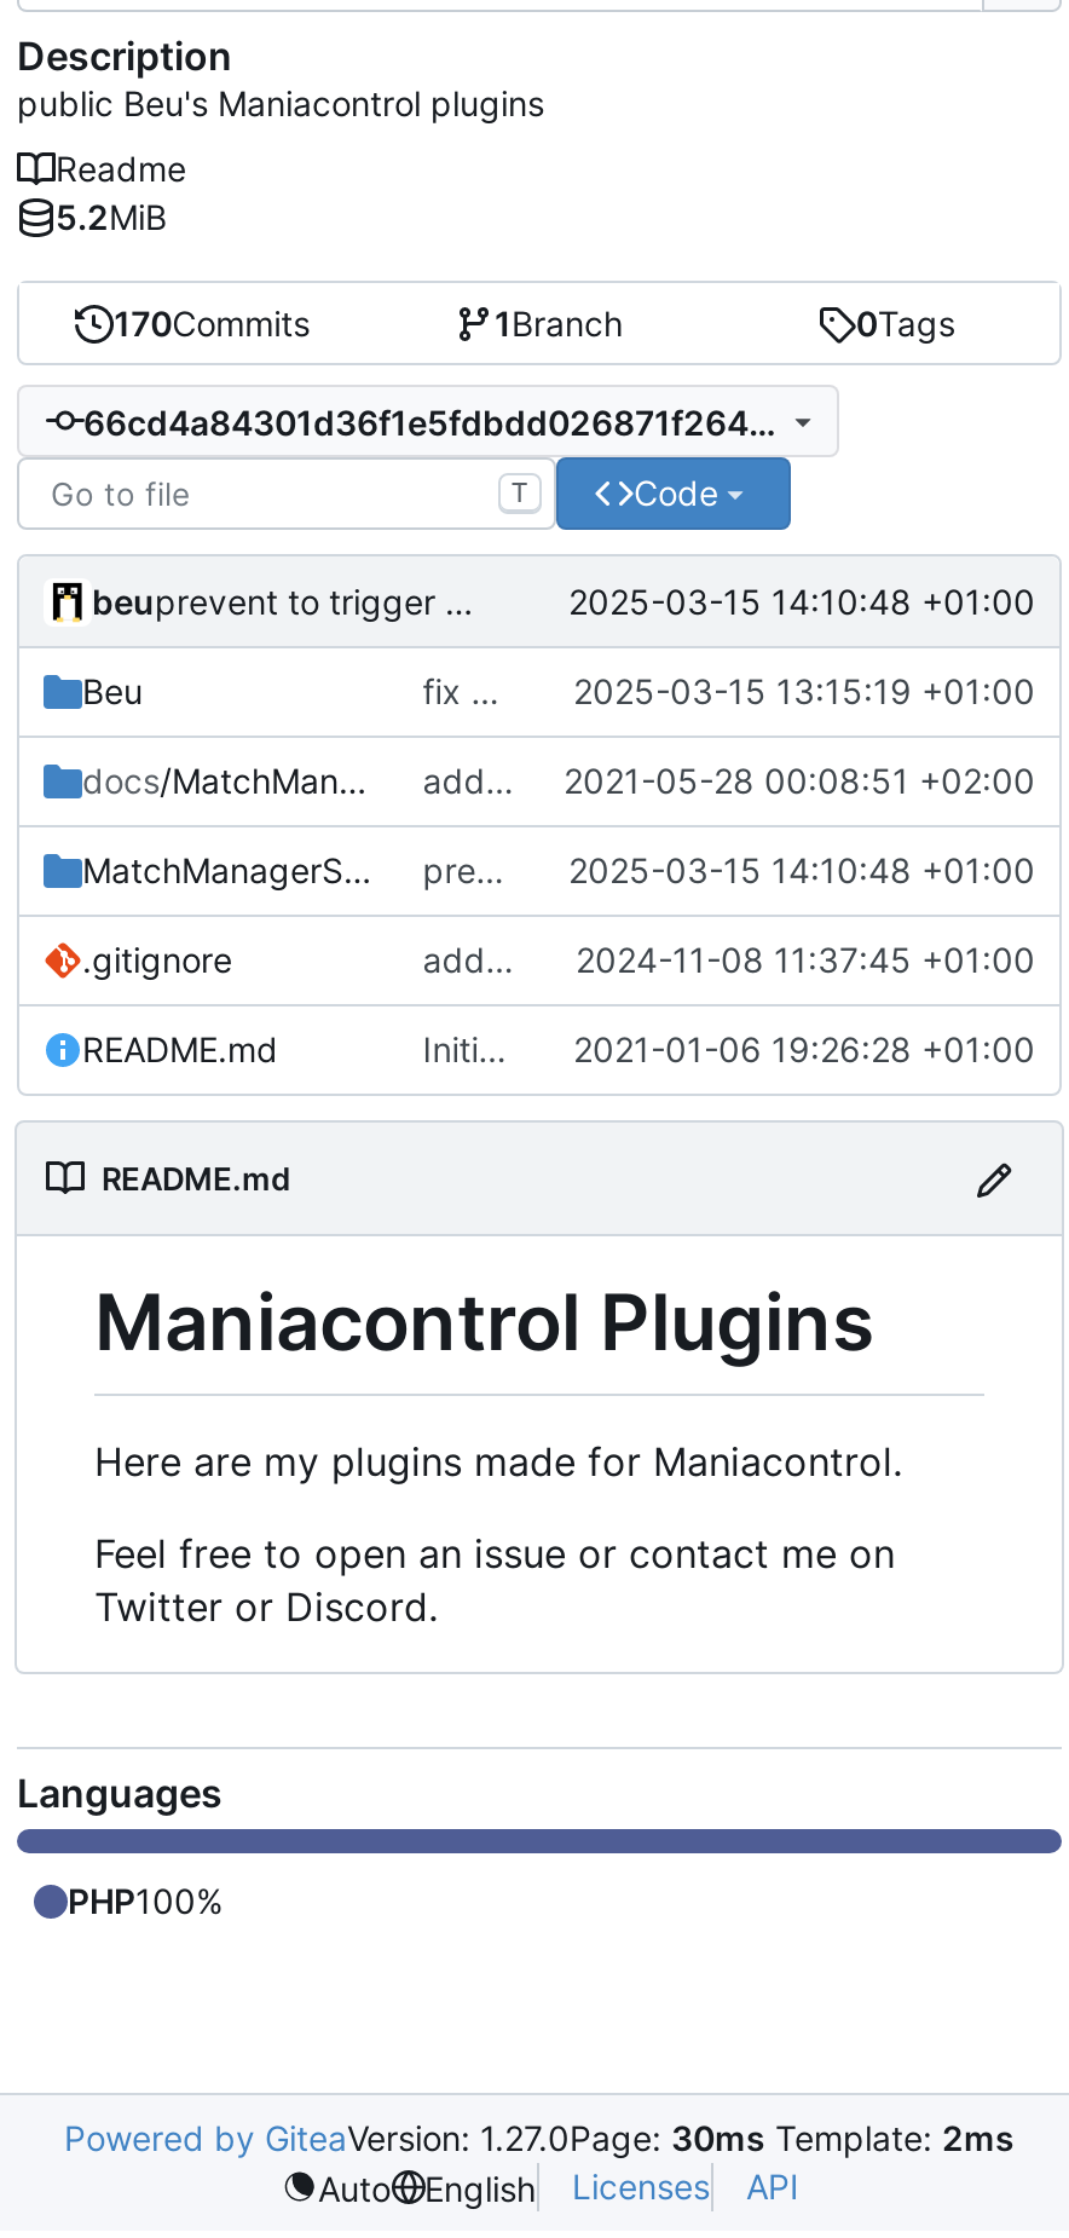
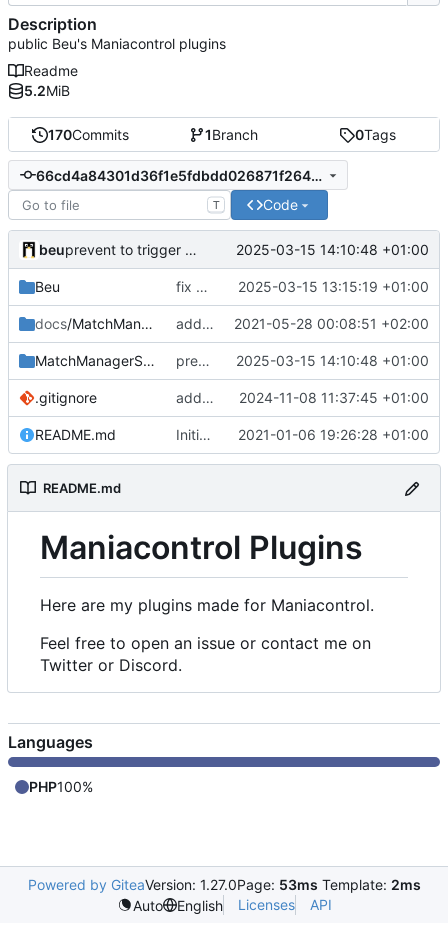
[64,2118,1015,2159] Powered by GiteaVersion: 1.27.0Page: 30ms Template: 2ms -> [27,876,420,893] Powered by GiteaVersion: 1.27.0Page: 53ms Template: 2ms

